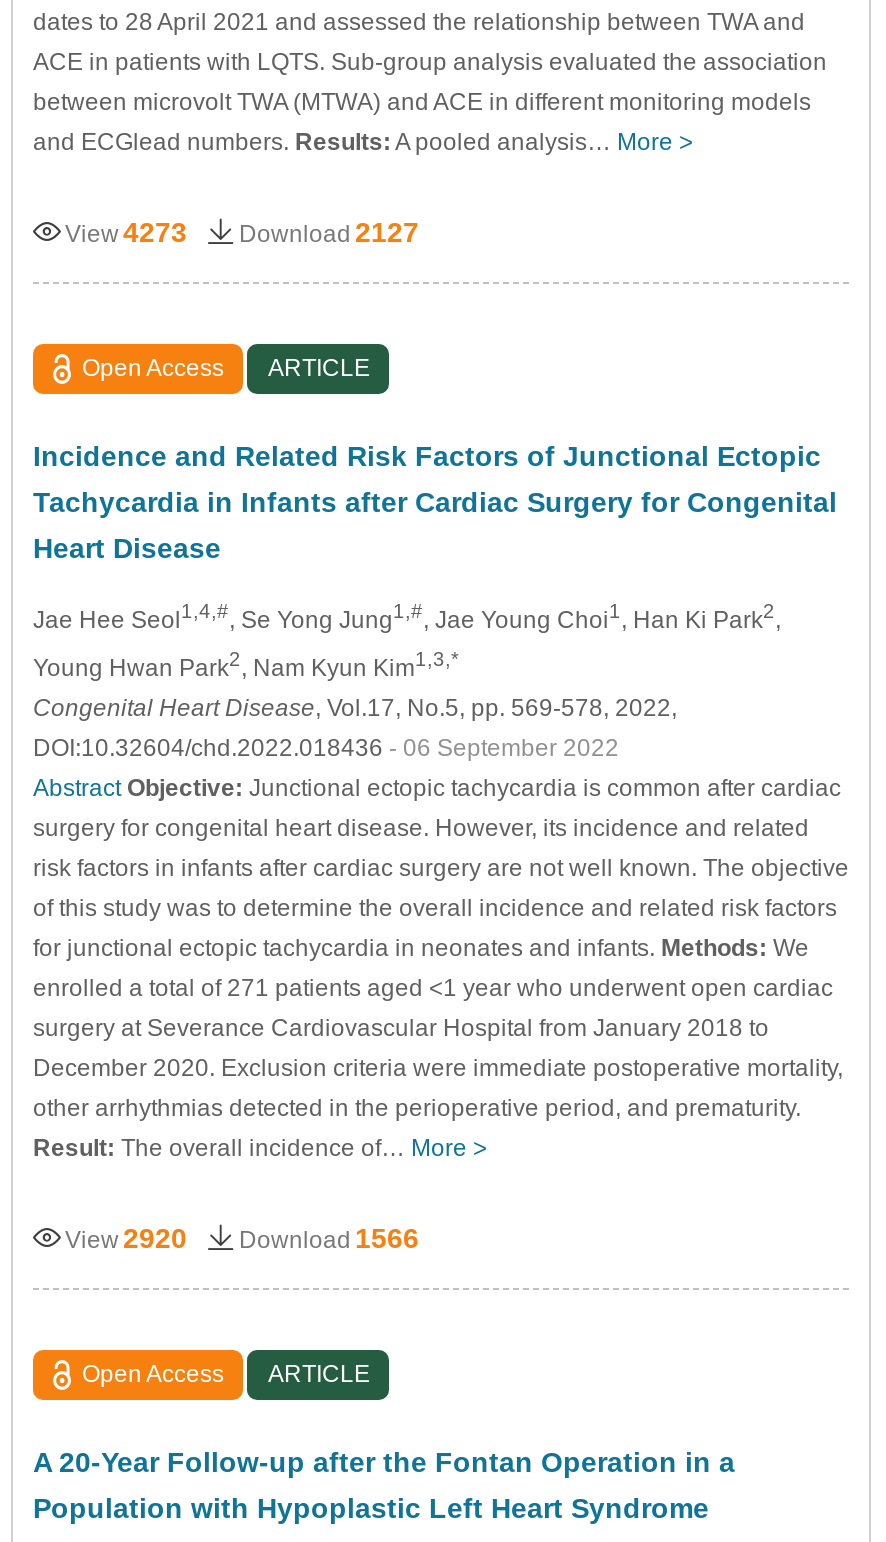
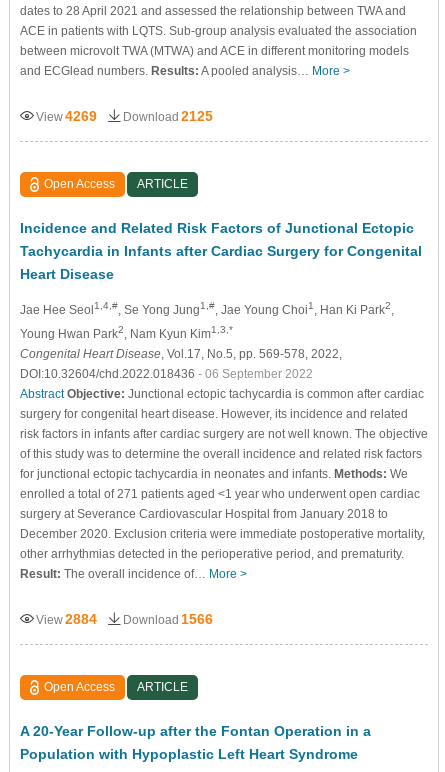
[65,216,187,248] View 4273 -> [36,108,97,124] View 4269
[239,216,419,248] Download 2127 -> [123,108,213,124] Download 2125
[65,1222,419,1254] View 2920 Download 1566 -> [36,611,213,627] View 2884 Download 1566

